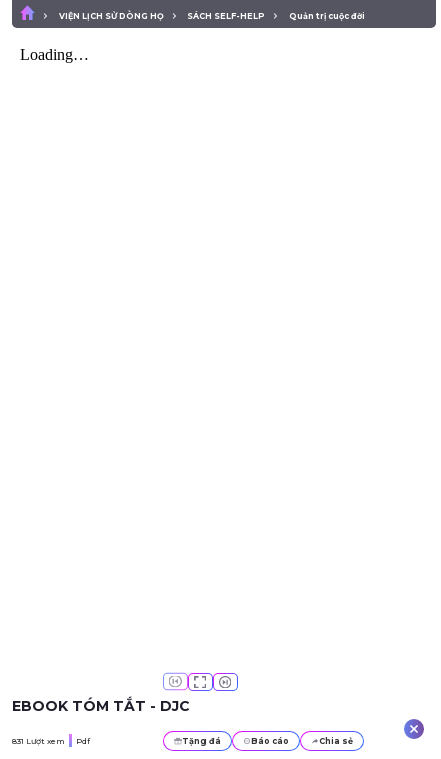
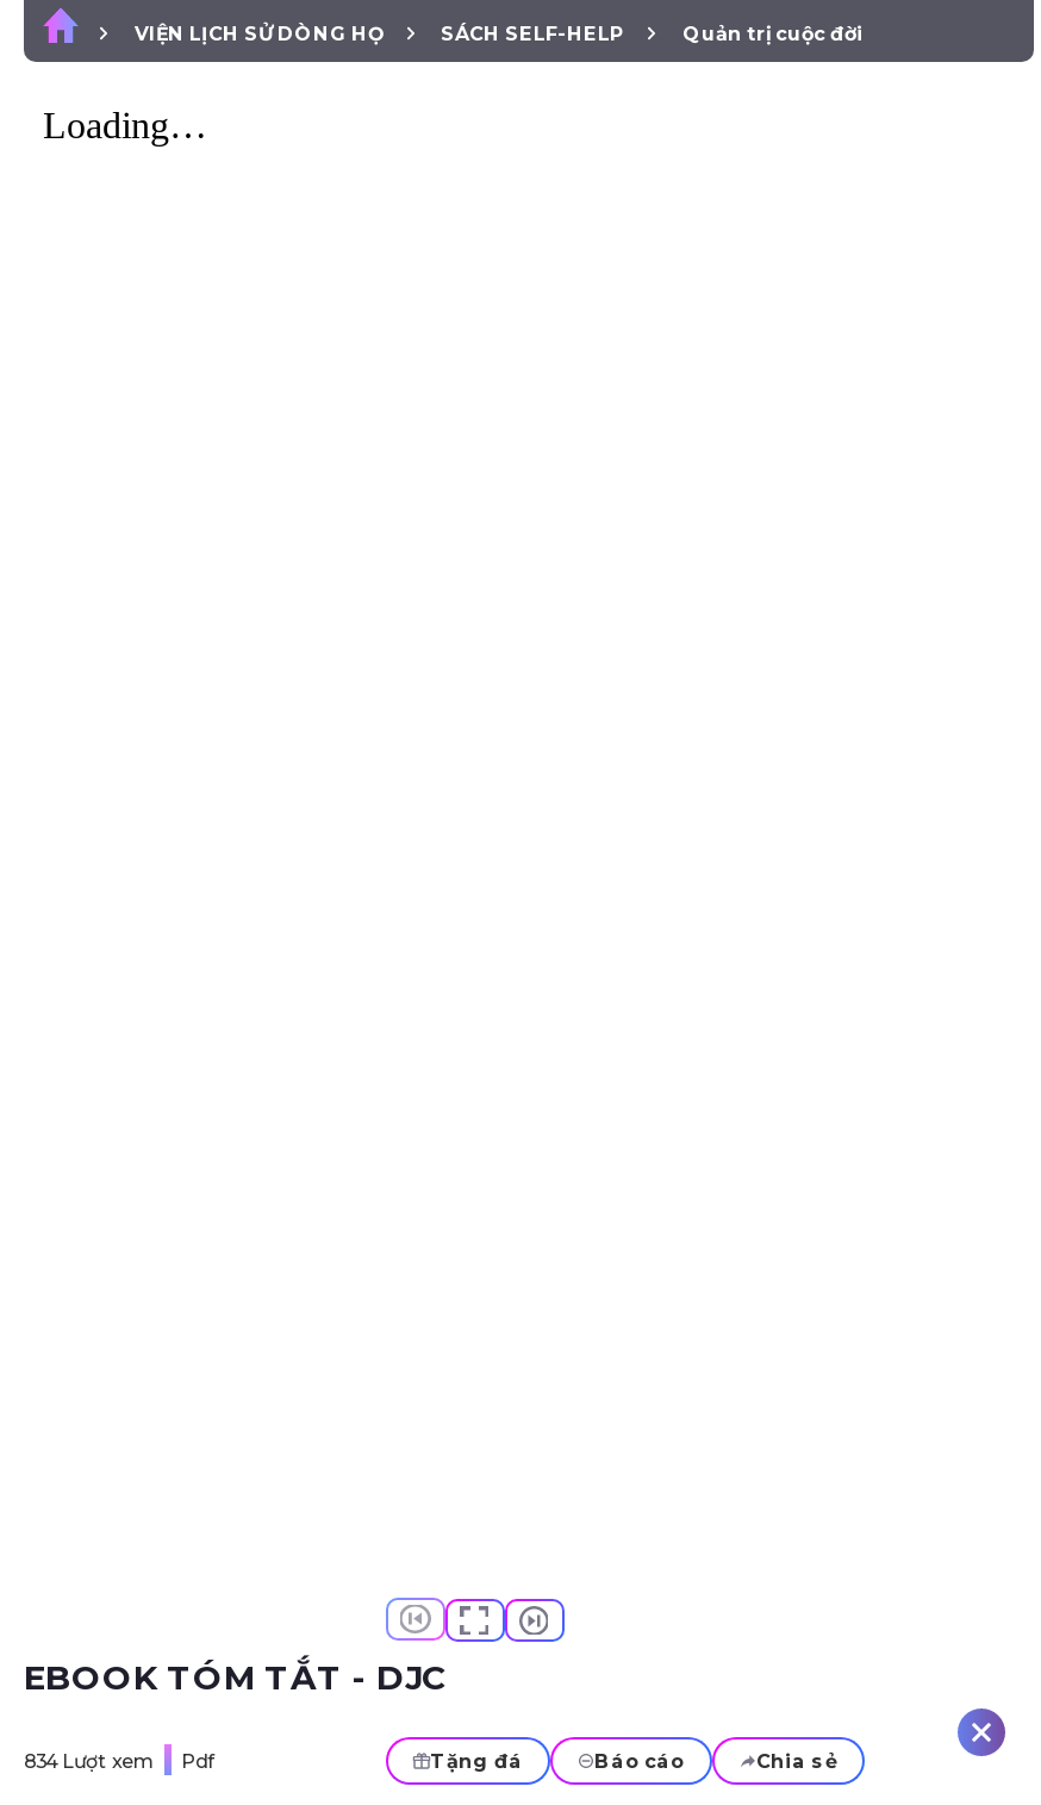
[12,736,90,746] 831 Lượt xem Pdf -> [24,1749,214,1773] 834 Lượt xem Pdf

